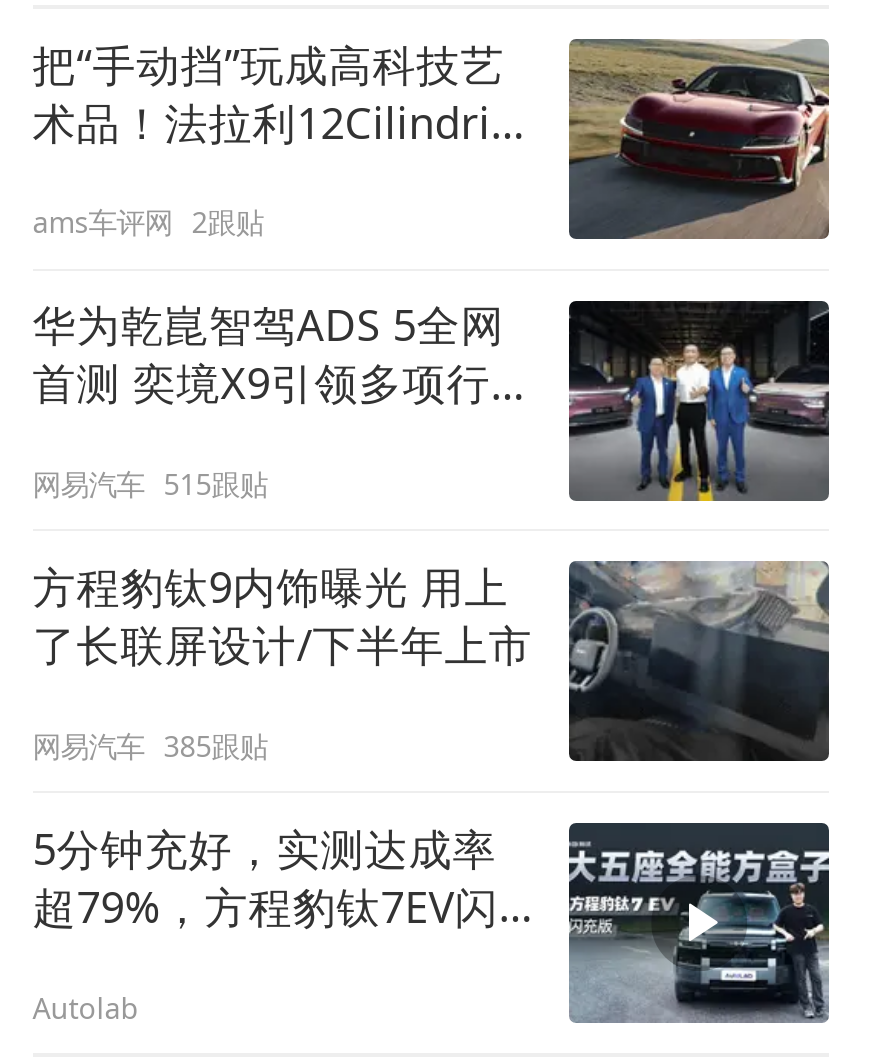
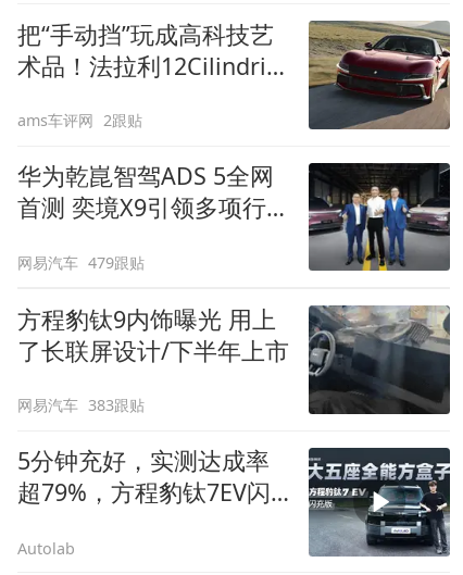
[32,464,268,502] 网易汽车 515跟贴 -> [17,252,145,272] 网易汽车 479跟贴
[32,726,268,764] 网易汽车 385跟贴 -> [17,395,145,416] 网易汽车 383跟贴

